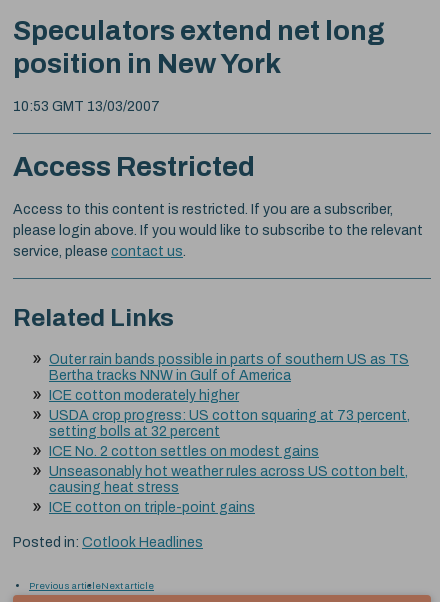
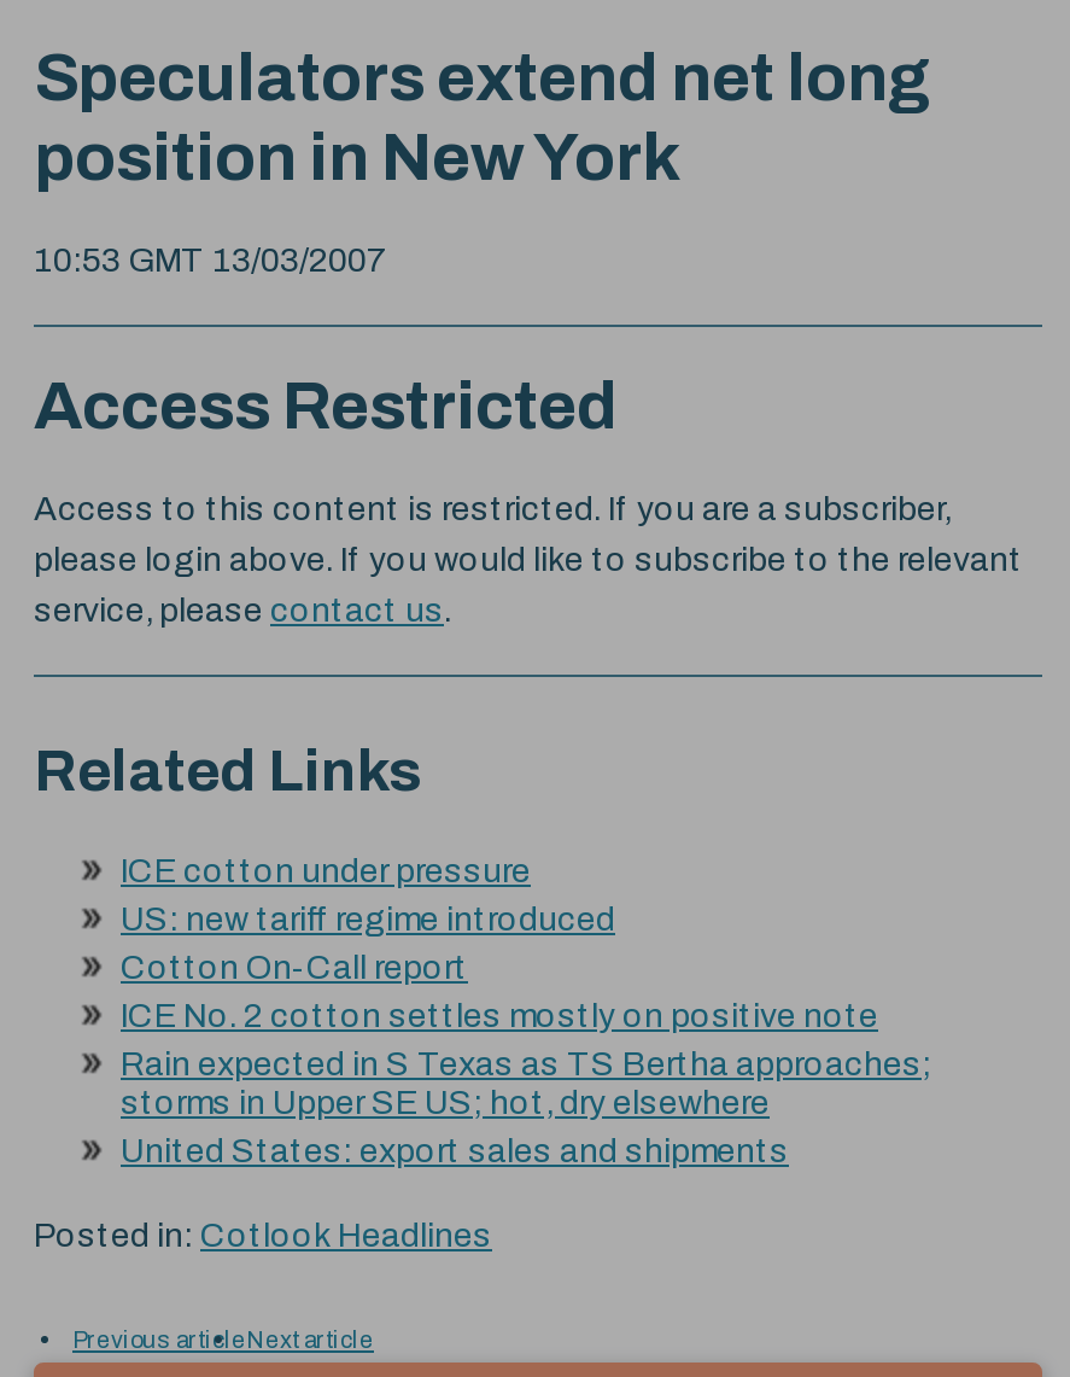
[49,352,410,515] Outer rain bands possible in parts of southern US as TS | Bertha tracks NNW in Gulf of America | ICE cotton moderately higher | USDA crop progress: US cotton squaring at 73 percent, | setting bolls at 32 percent | ICE No. 2 cotton settles on modest gains | Unseasonably hot weather rules across US cotton belt, | causing heat stress | ICE cotton on triple-point gains -> [121,853,931,1169] ICE cotton under pressure | US: new tariff regime introduced | Cotton On-Call report | ICE No. 2 cotton settles mostly on positive note | Rain expected in S Texas as TS Bertha approaches; | storms in Upper SE US; hot, dry elsewhere | United States: export sales and shipments

